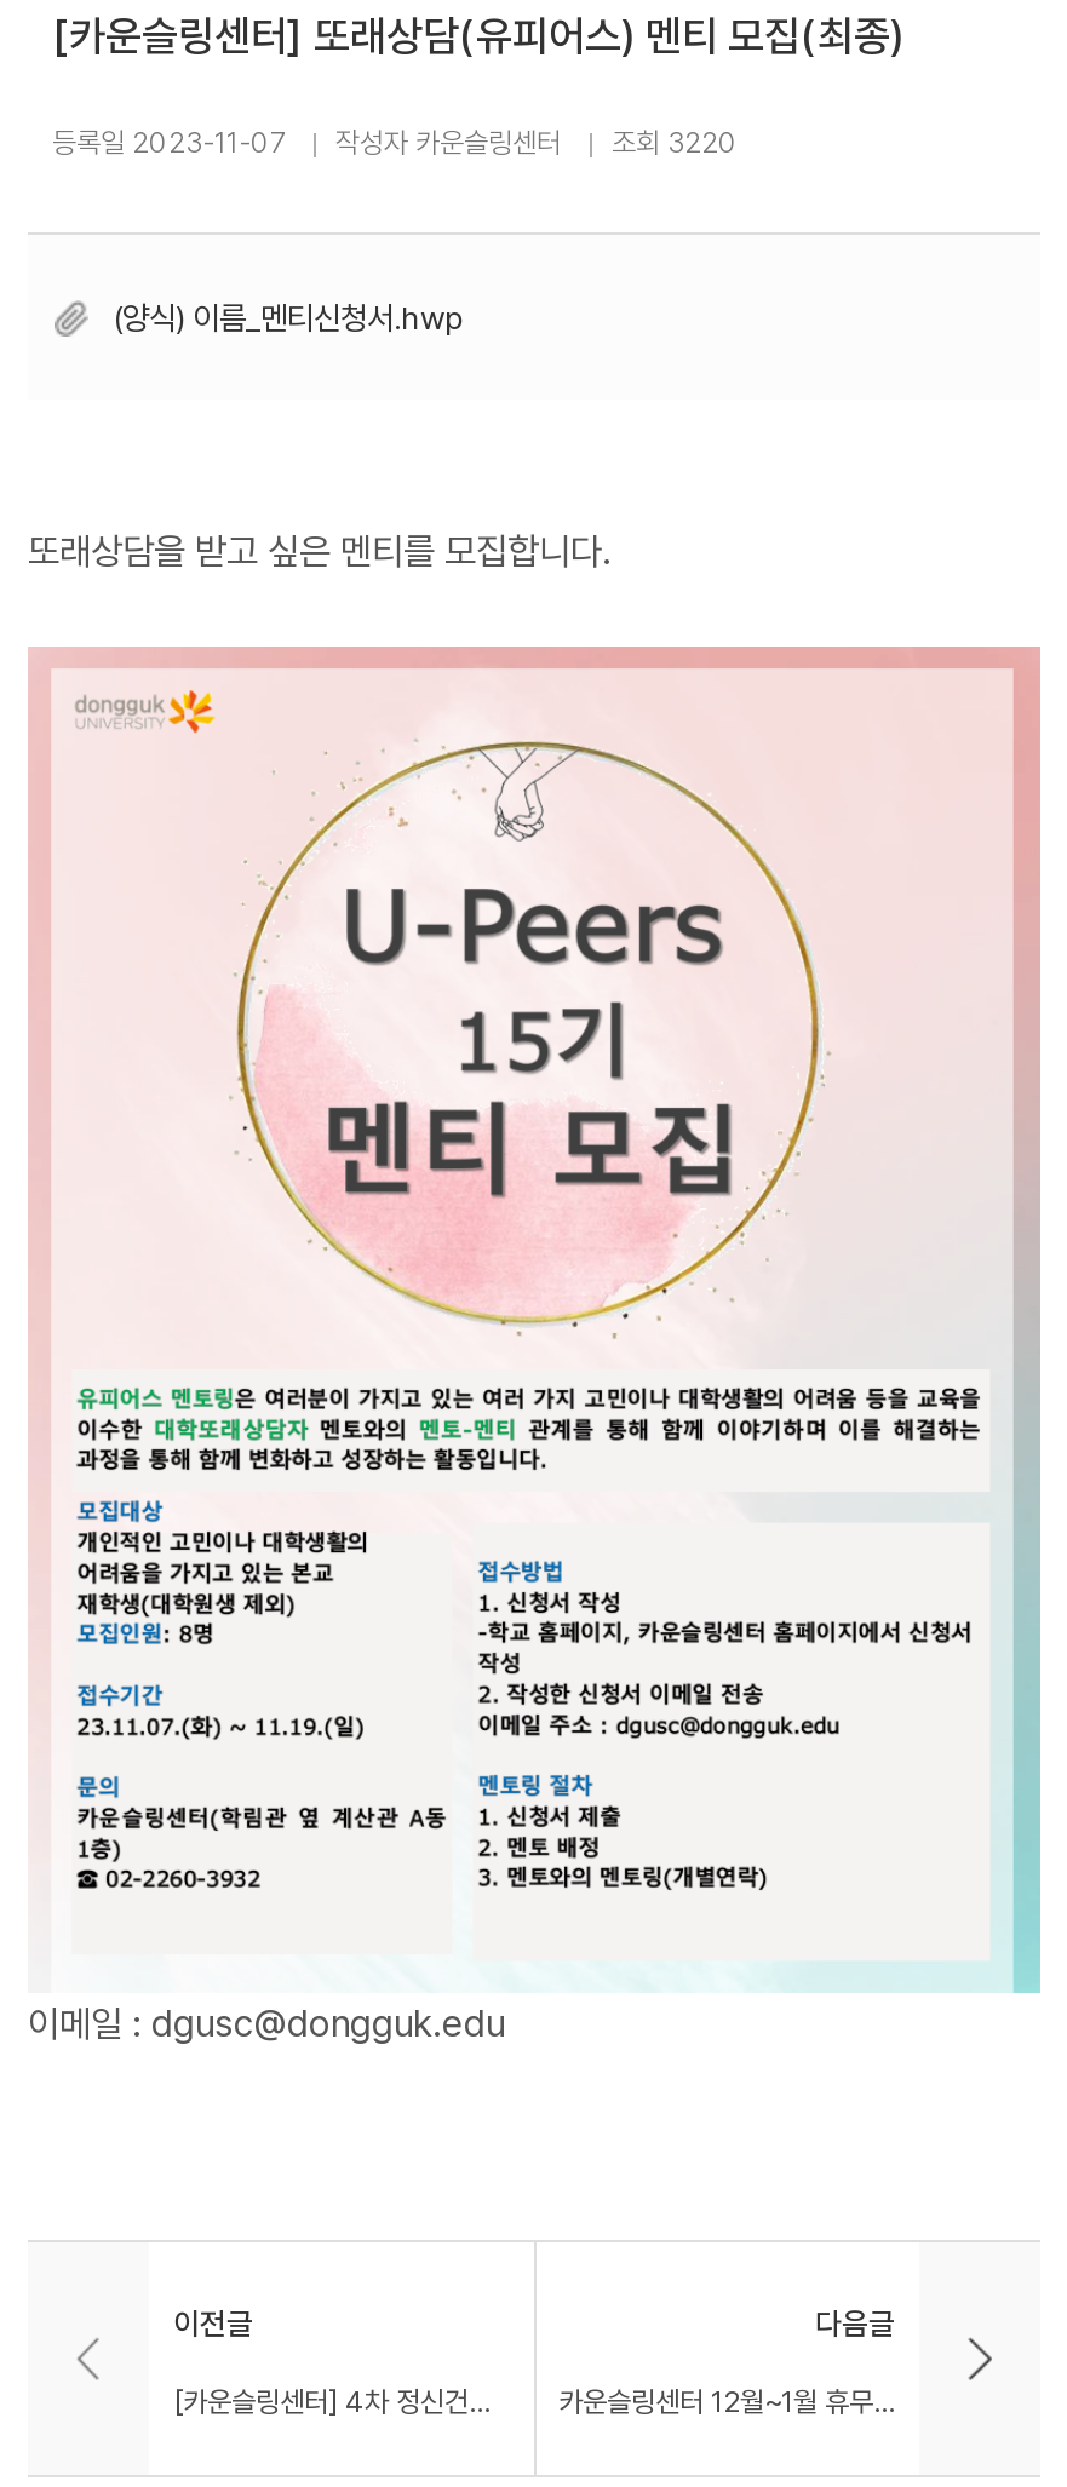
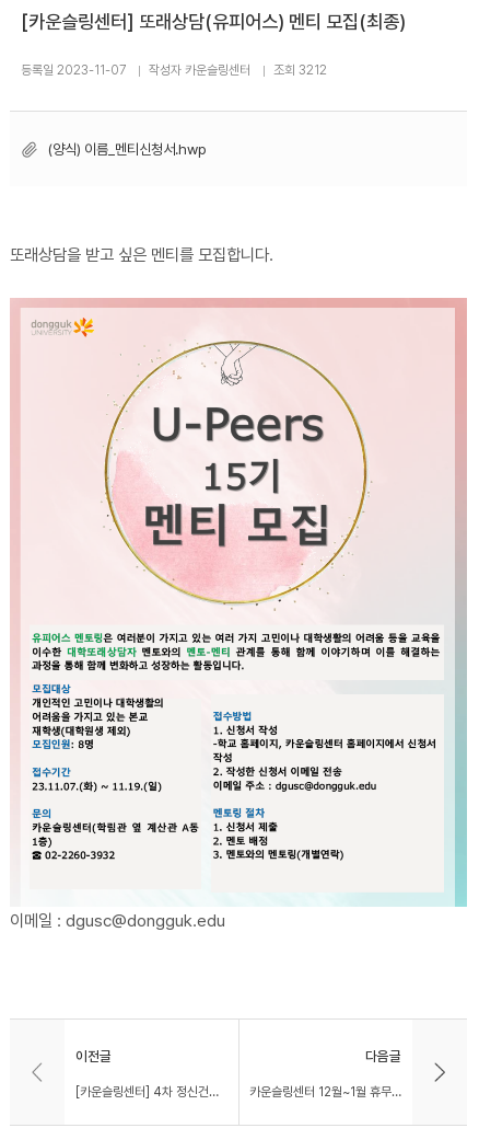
[52,126,738,160] 등록일 2023-11-07 작성자 카운슬링센터 조회 3220 -> [21,62,327,78] 등록일 2023-11-07 작성자 카운슬링센터 조회 3212

